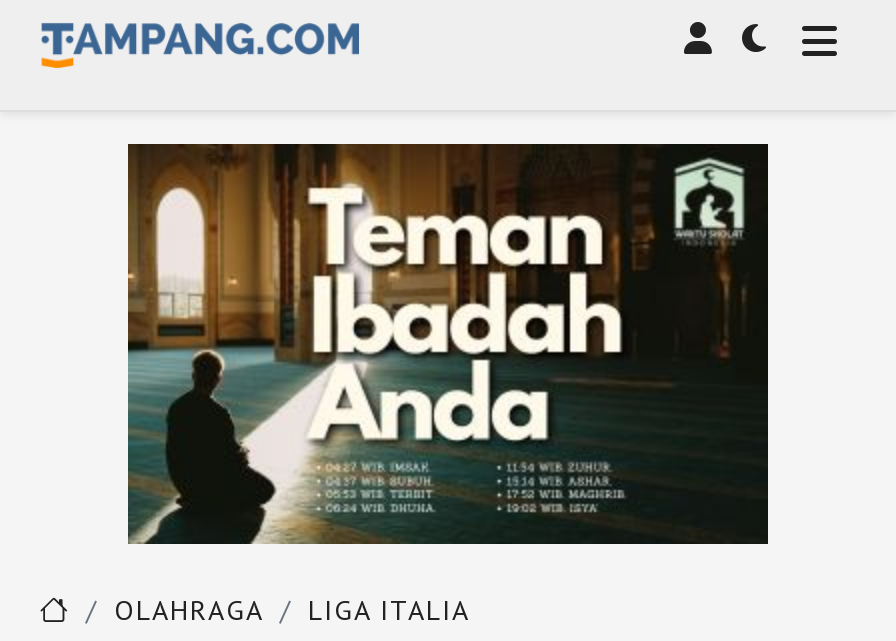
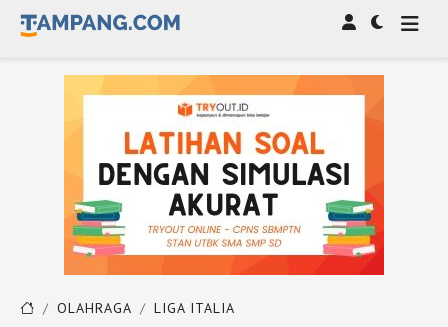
[126,142,770,546] [image] -> [63,74,385,276] [image]

